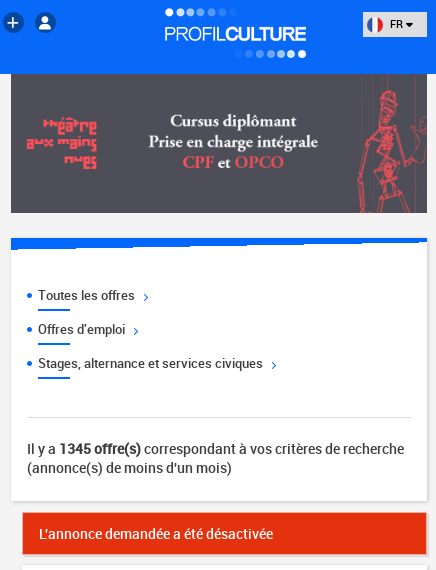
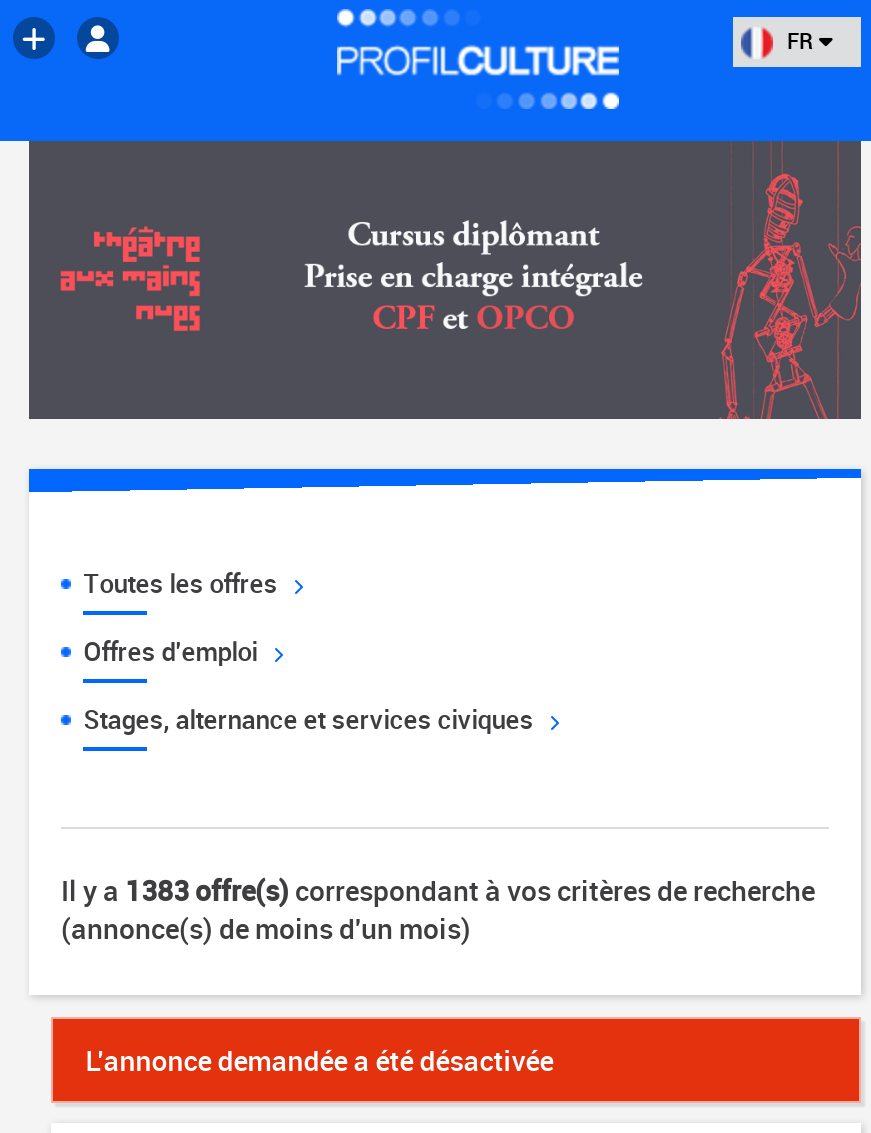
[27,439,404,458] Il y a 1345 offre(s) correspondant à vos critères de recherche -> [61,870,815,908] Il y a 1383 offre(s) correspondant à vos critères de recherche

